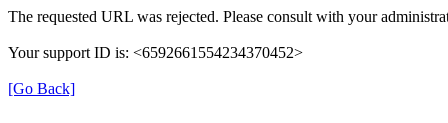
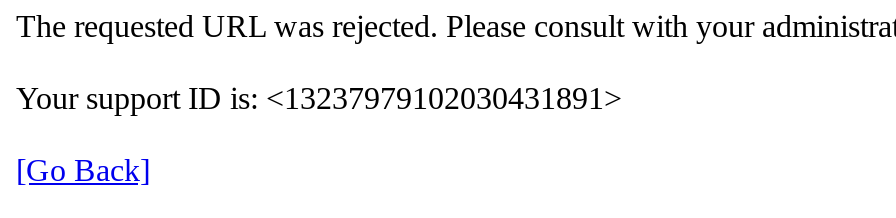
[8,44,303,61] Your support ID is: <6592661554234370452> -> [16,81,622,115] Your support ID is: <13237979102030431891>

